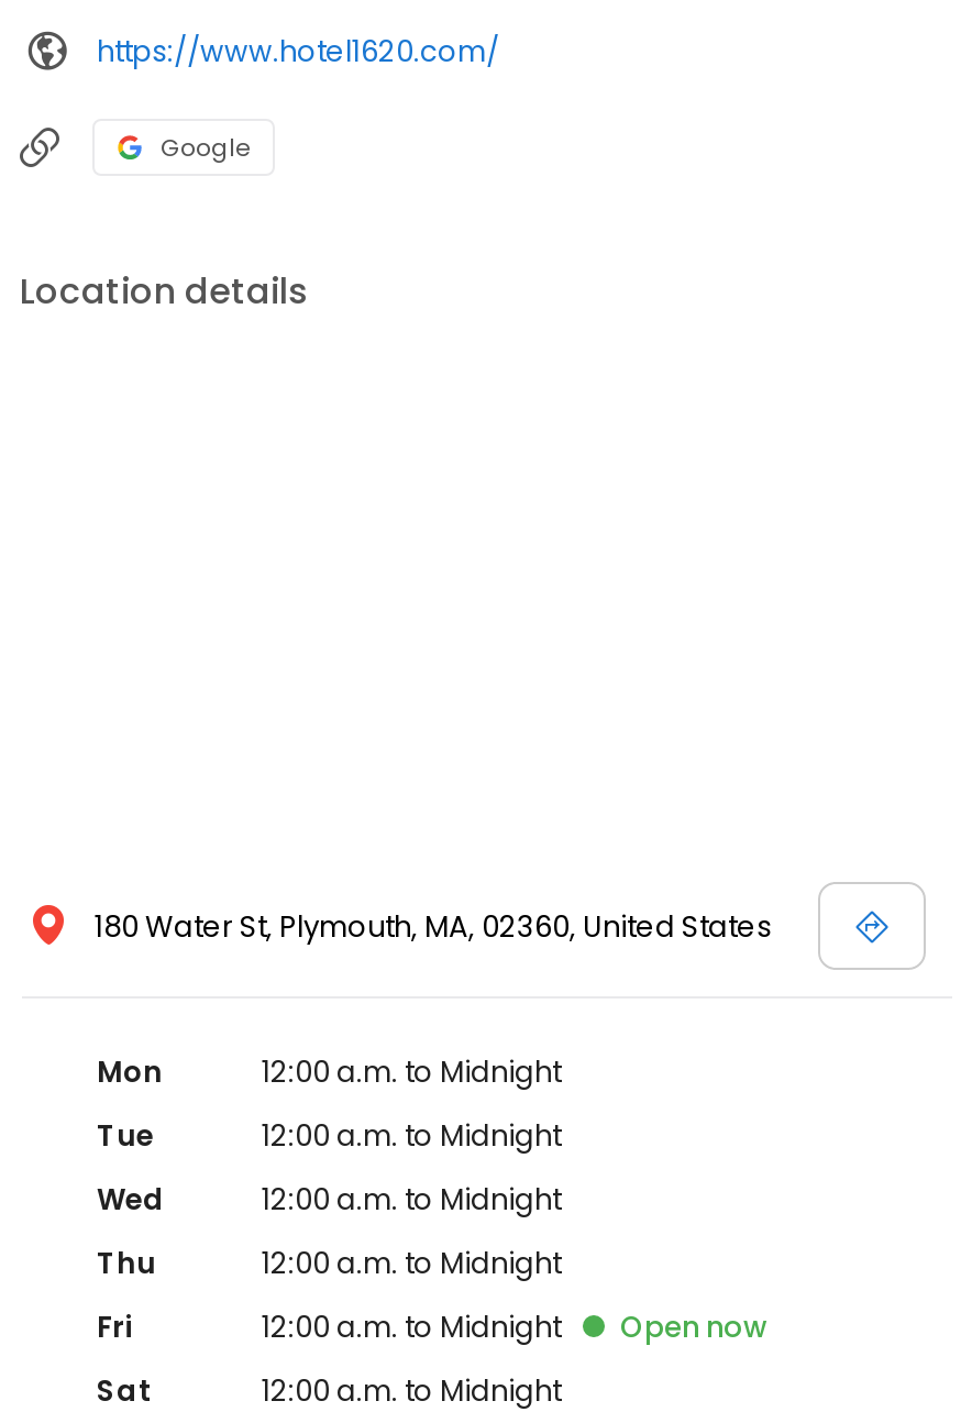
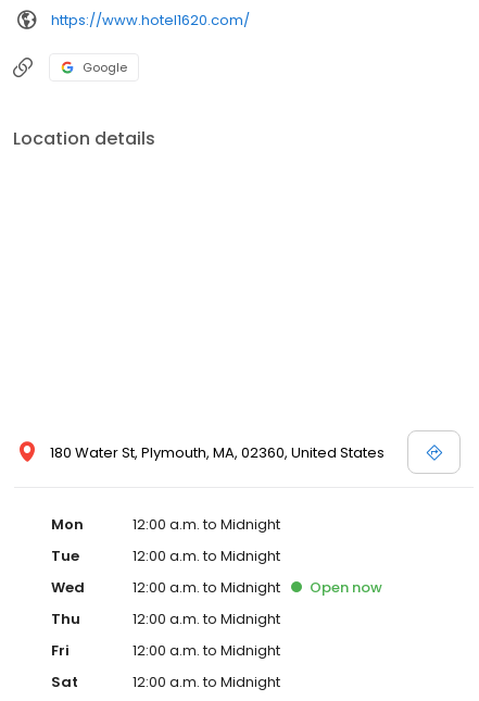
moved [620,1307,767,1349] -> [310,577,382,598]: Open now

